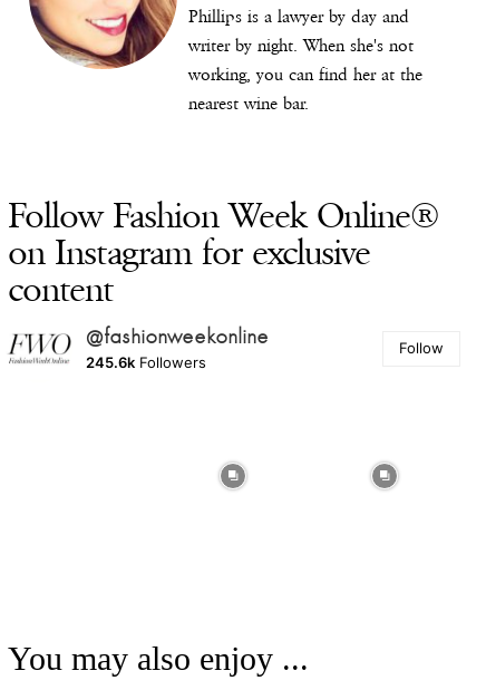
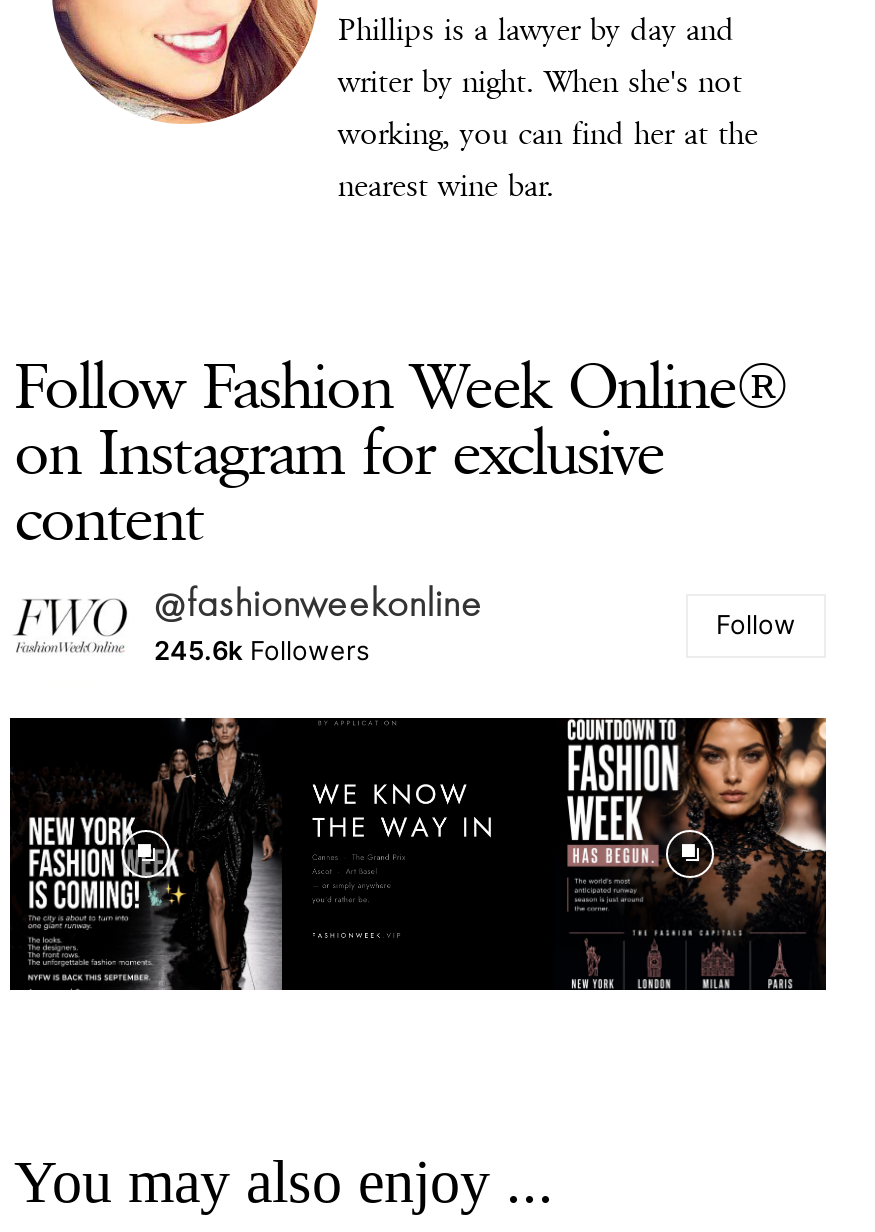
none -> [8,716,828,992] [image]

